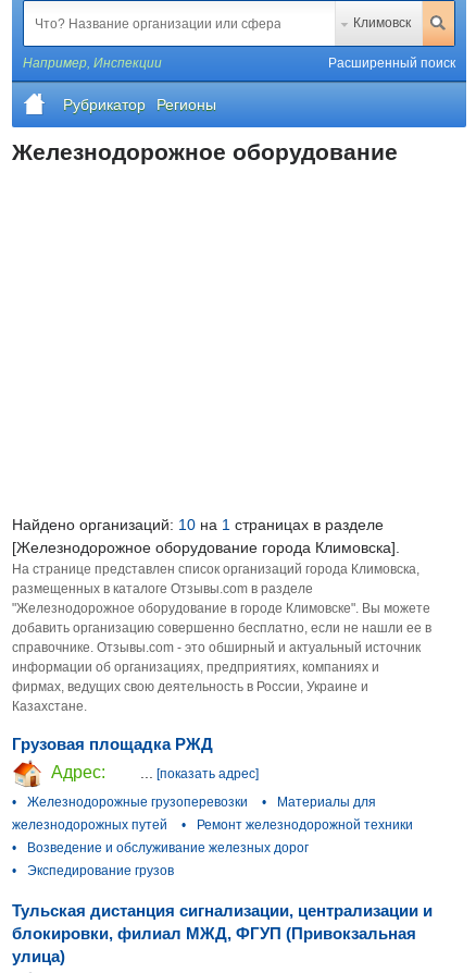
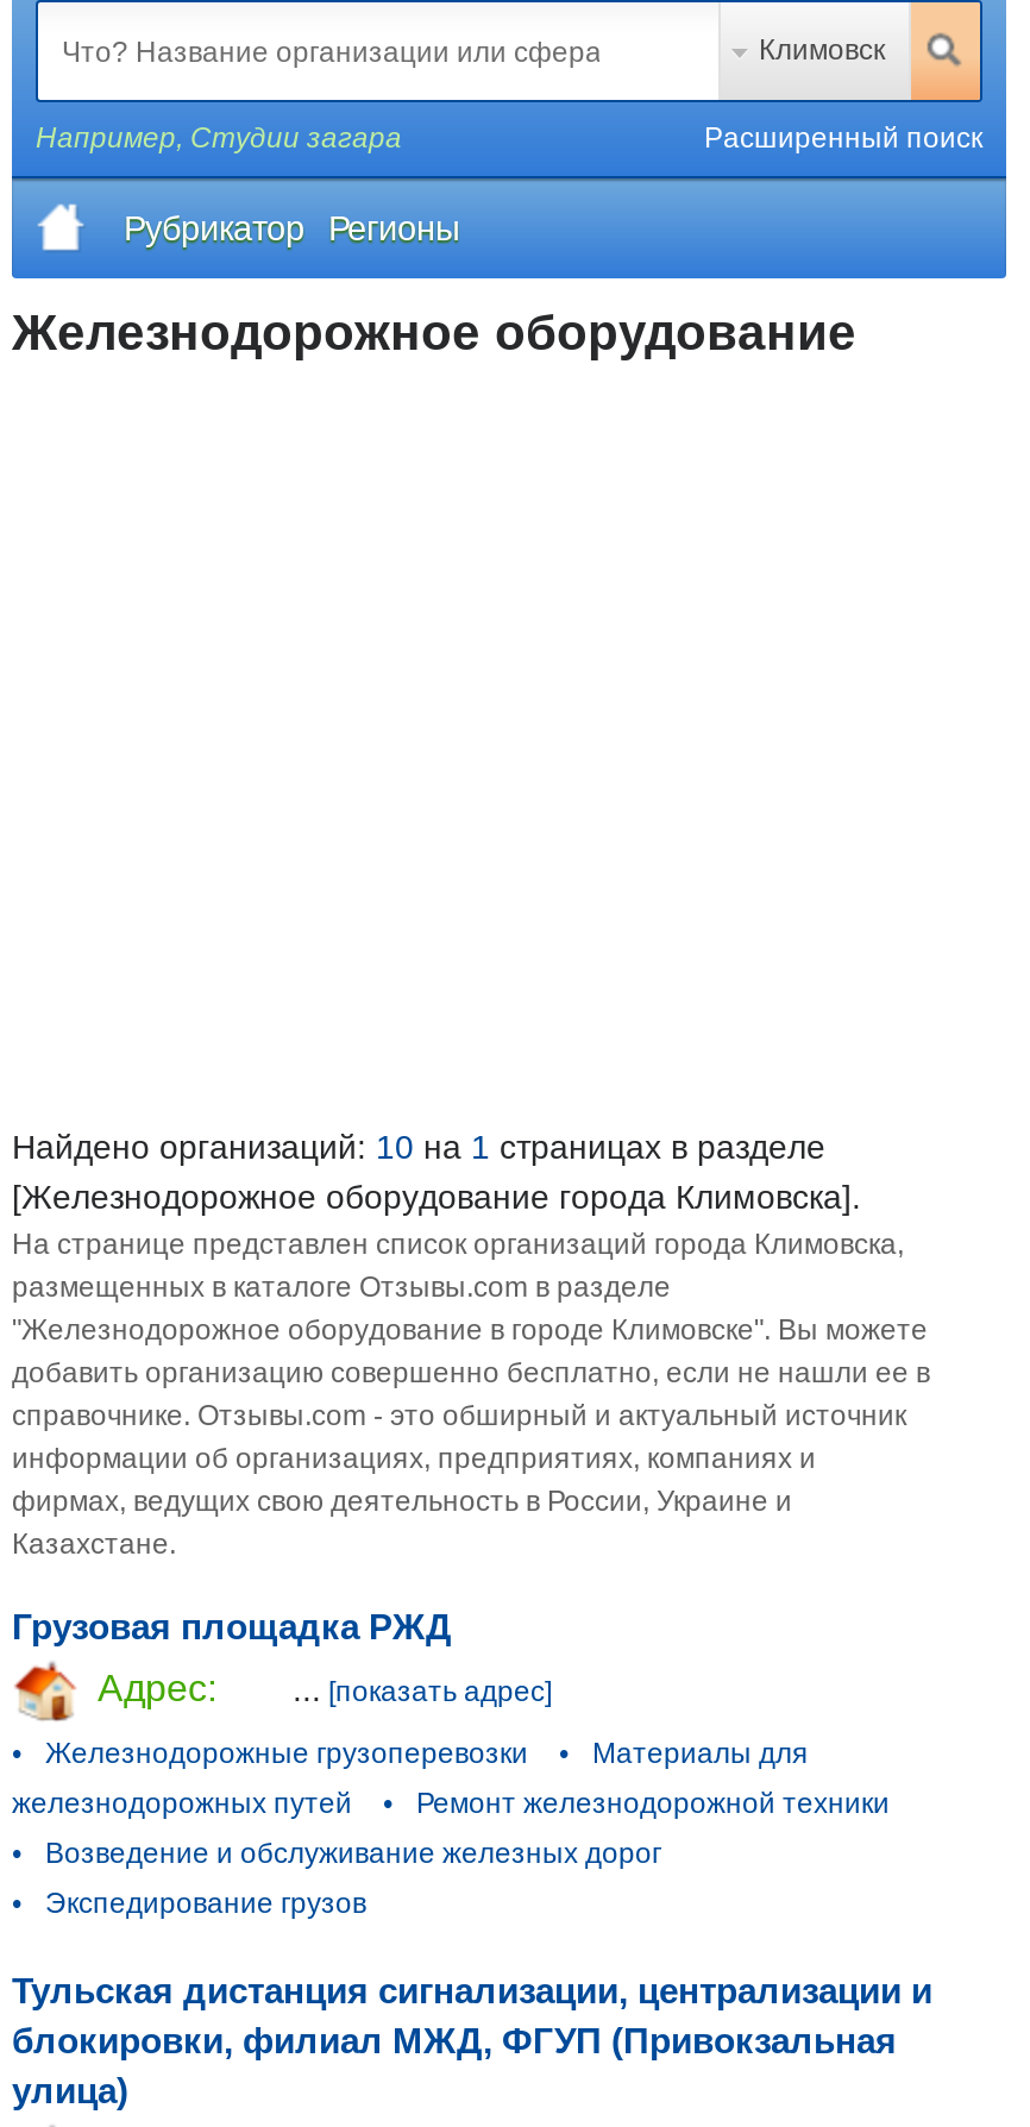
[23,56,162,71] Например, Инспекции -> [36,121,402,155] Например, Студии загара

